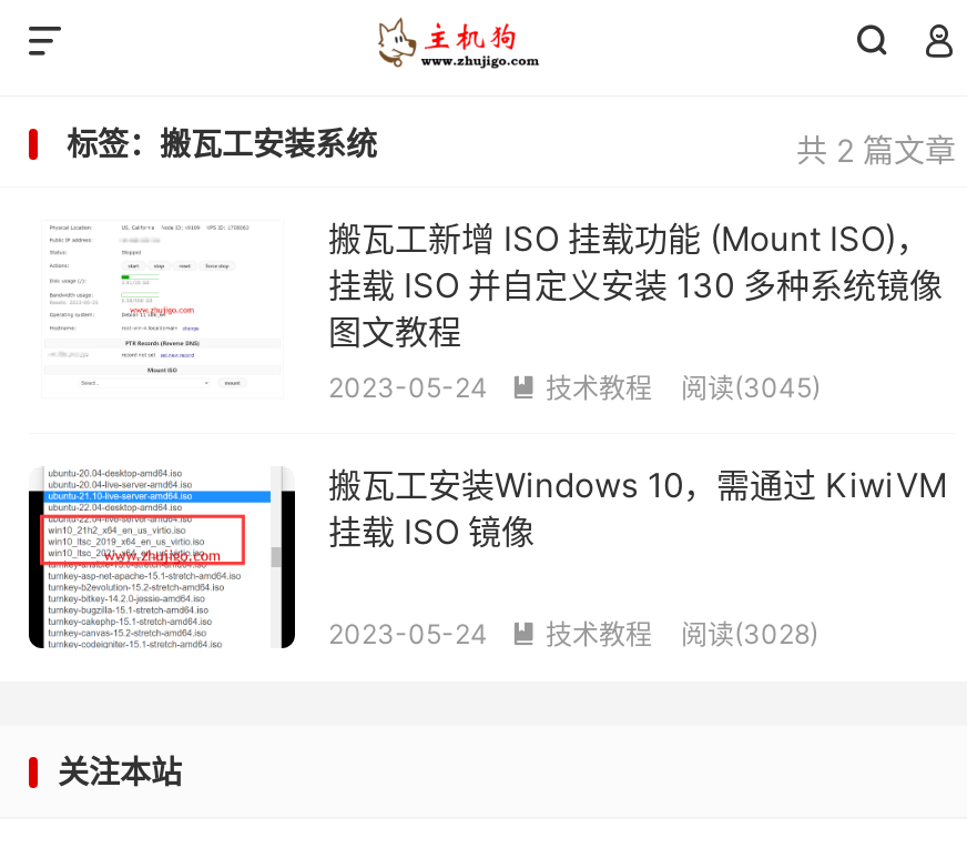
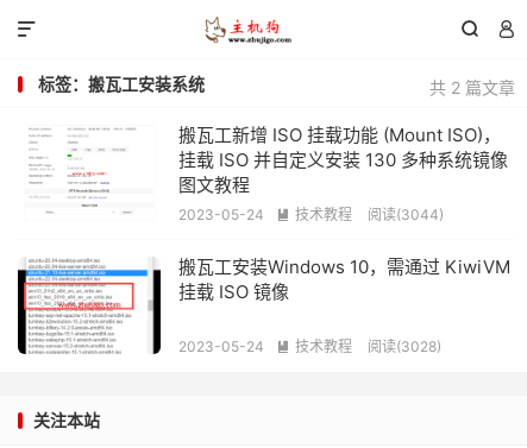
[681,371,821,404] 阅读(3045) -> [368,206,444,223] 阅读(3044)

